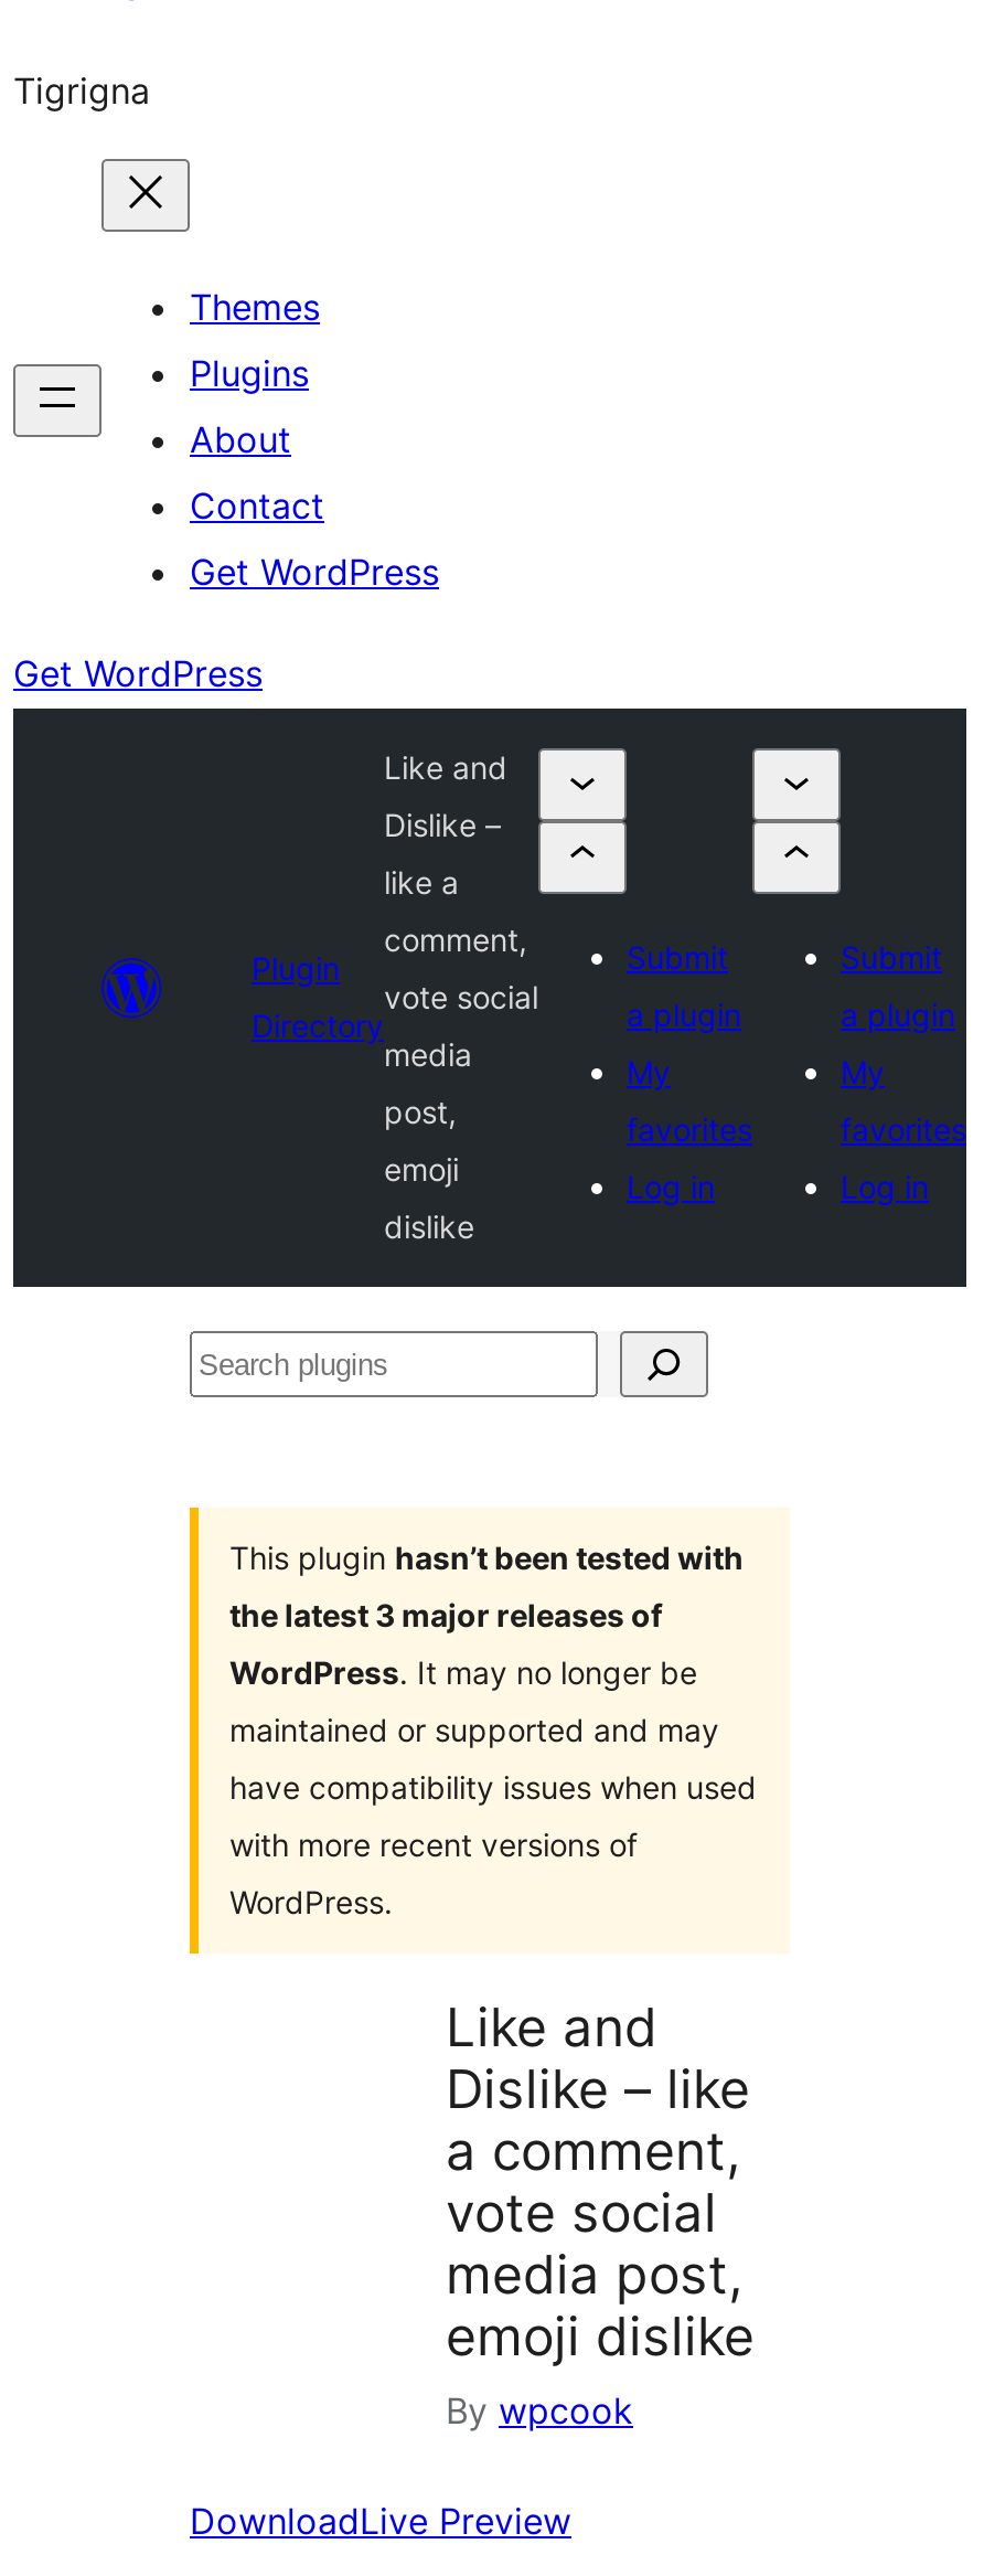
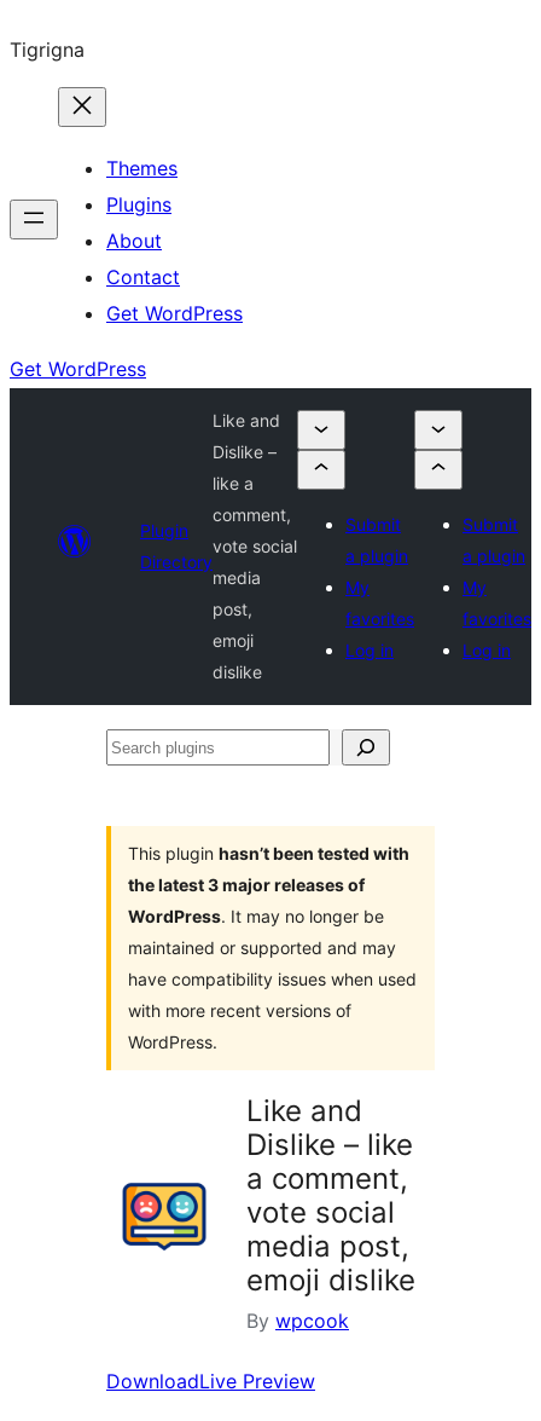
none -> [121,1182,208,1252] [image]

